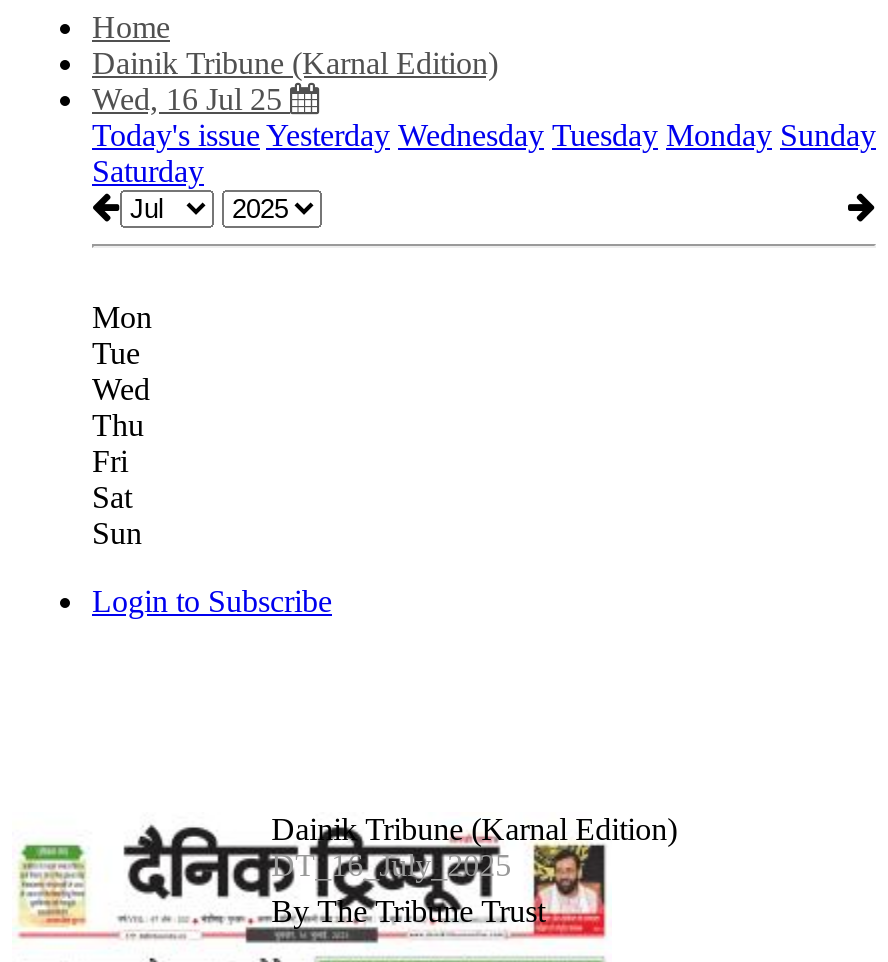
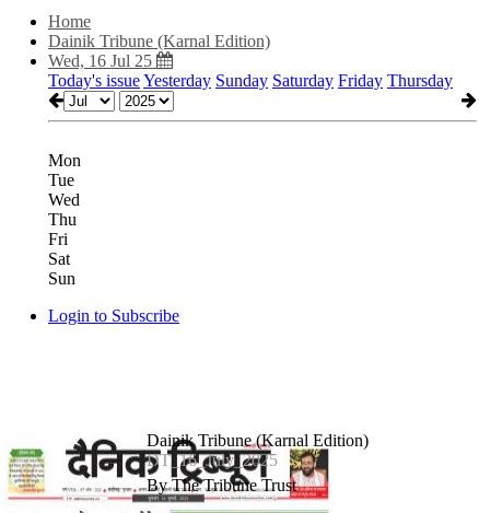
[92,118,876,188] Today's issue Yesterday Wednesday Tuesday Monday Sunday | Saturday -> [48,71,453,90] Today's issue Yesterday Sunday Saturday Friday Thursday

